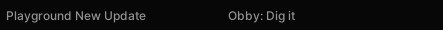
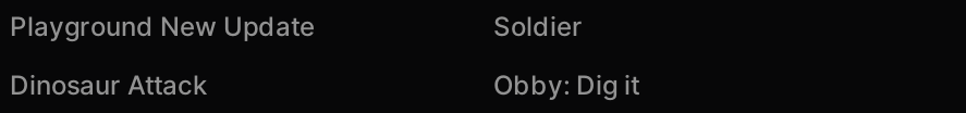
none -> [10,10,583,101] Soldier | Dinosaur Attack

